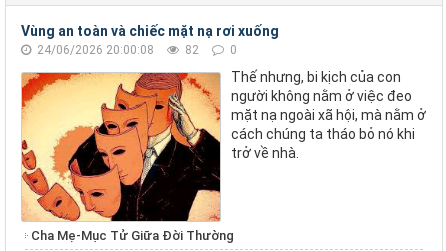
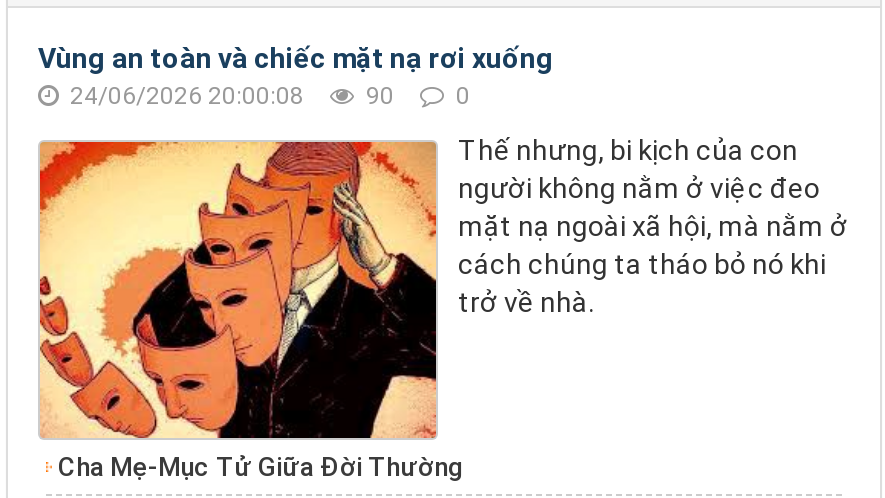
[34,42,237,56] 24/06/2026 20:00:08 82 0 -> [64,82,470,110] 24/06/2026 20:00:08 90 0

